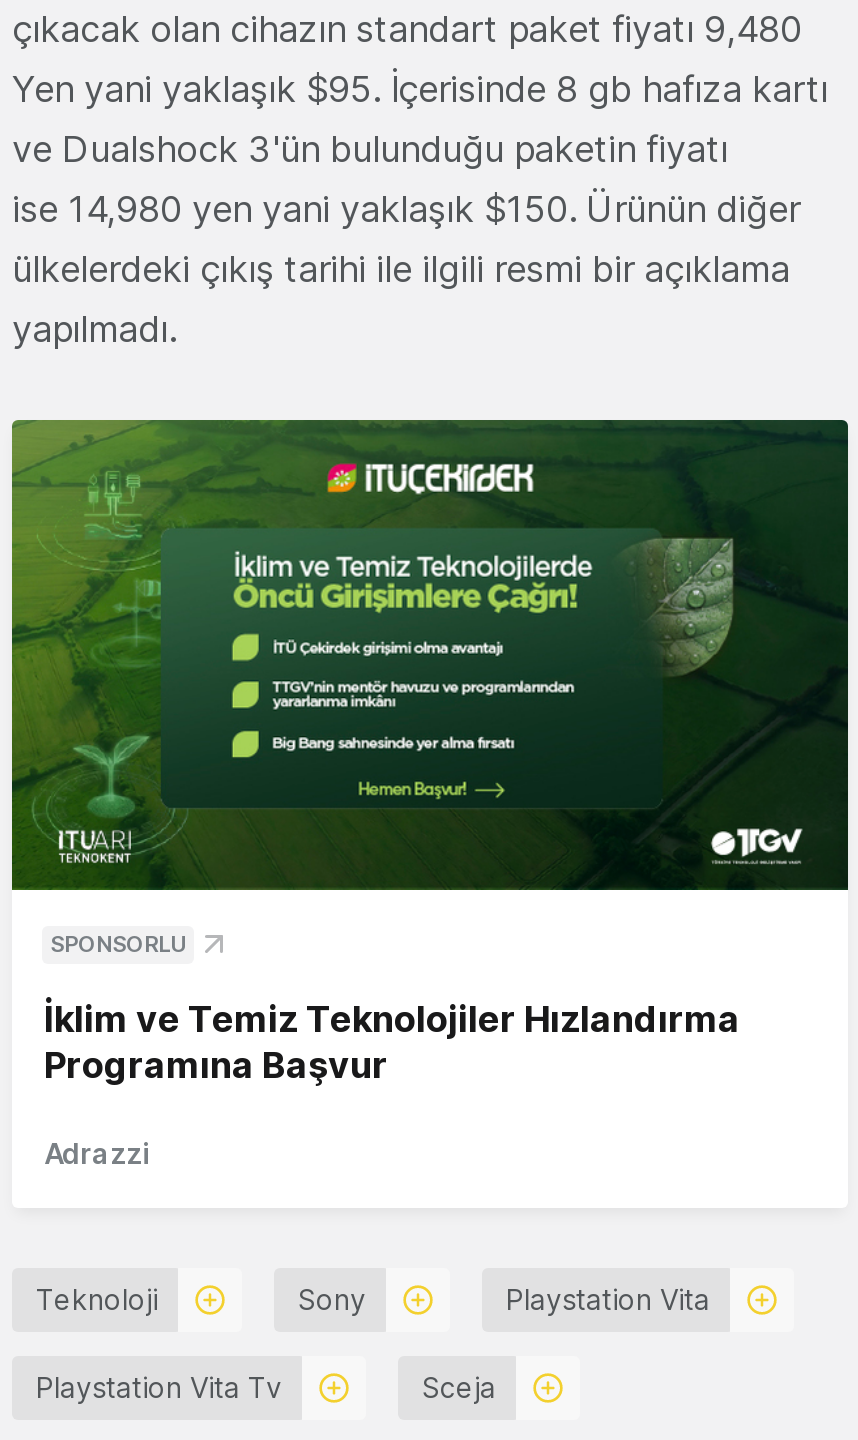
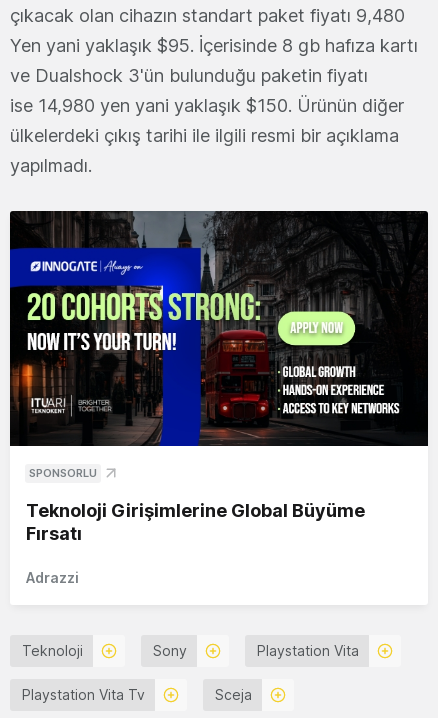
[10,418,848,892] [image] -> [9,210,428,447] [image]
[44,998,740,1086] İklim ve Temiz Teknolojiler Hızlandırma | Programına Başvur -> [26,500,365,544] Teknoloji Girişimlerine Global Büyüme | Fırsatı

